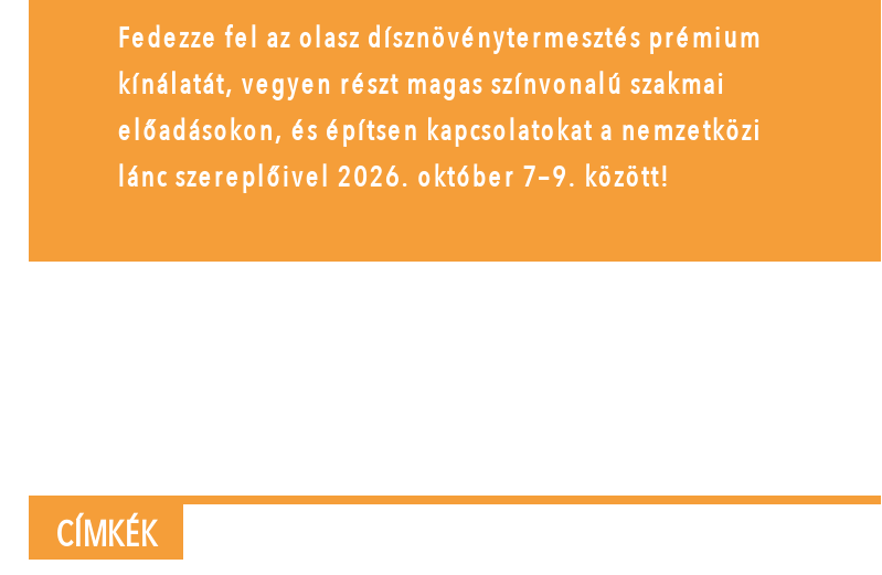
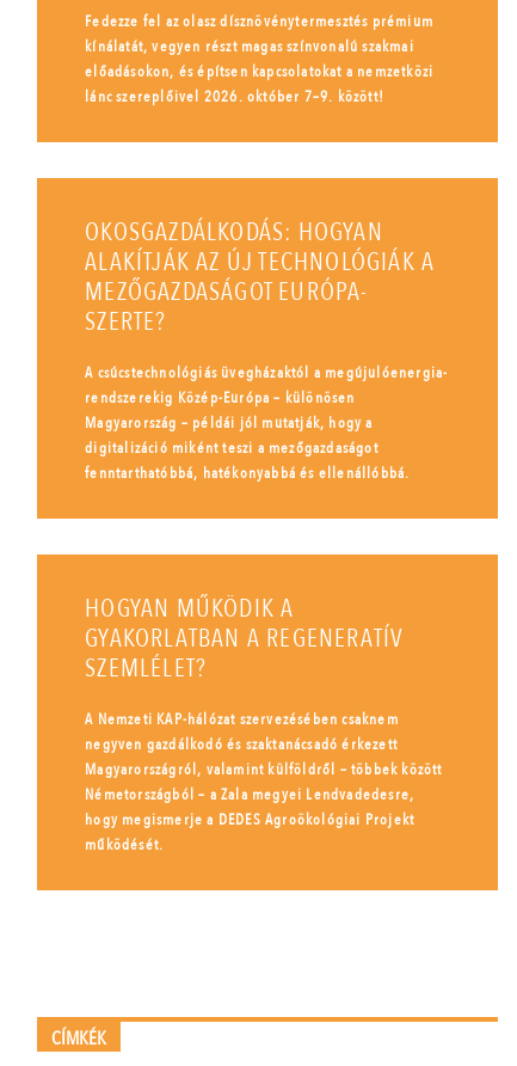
none -> [85,215,448,484] OKOSGAZDÁLKODÁS: HOGYAN | ALAKÍTJÁK AZ ÚJ TECHNOLÓGIÁK A | MEZŐGAZDASÁGOT EURÓPA- | SZERTE? | A csúcstechnológiás üvegházaktól a megújulóenergia- | rendszerekig Közép-Európa – különösen | Magyarország – példái jól mutatják, hogy a | digitalizáció miként teszi a mezőgazdaságot | fenntarthatóbbá, hatékonyabbá és ellenállóbbá.
none -> [85,591,442,855] HOGYAN MŰKÖDIK A | GYAKORLATBAN A REGENERATÍV | SZEMLÉLET? | A Nemzeti KAP-hálózat szervezésében csaknem | negyven gazdálkodó és szaktanácsadó érkezett | Magyarországról, valamint külföldről – többek között | Németországból – a Zala megyei Lendvadedesre, | hogy megismerje a DEDES Agroökológiai Projekt | működését.

